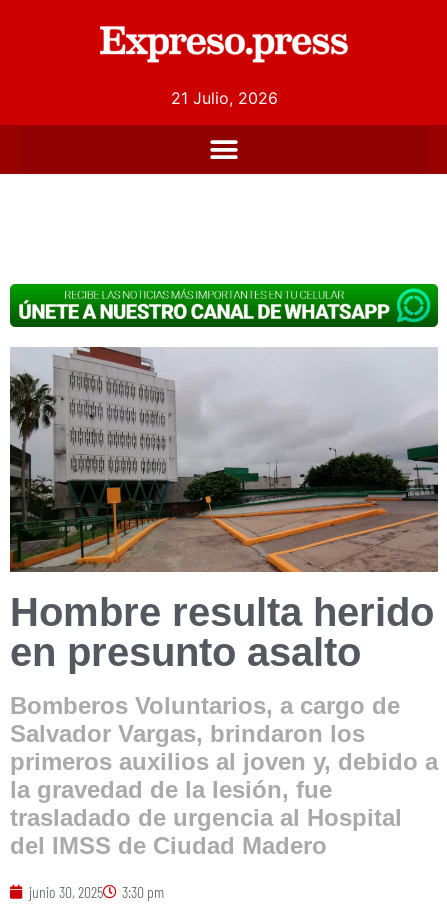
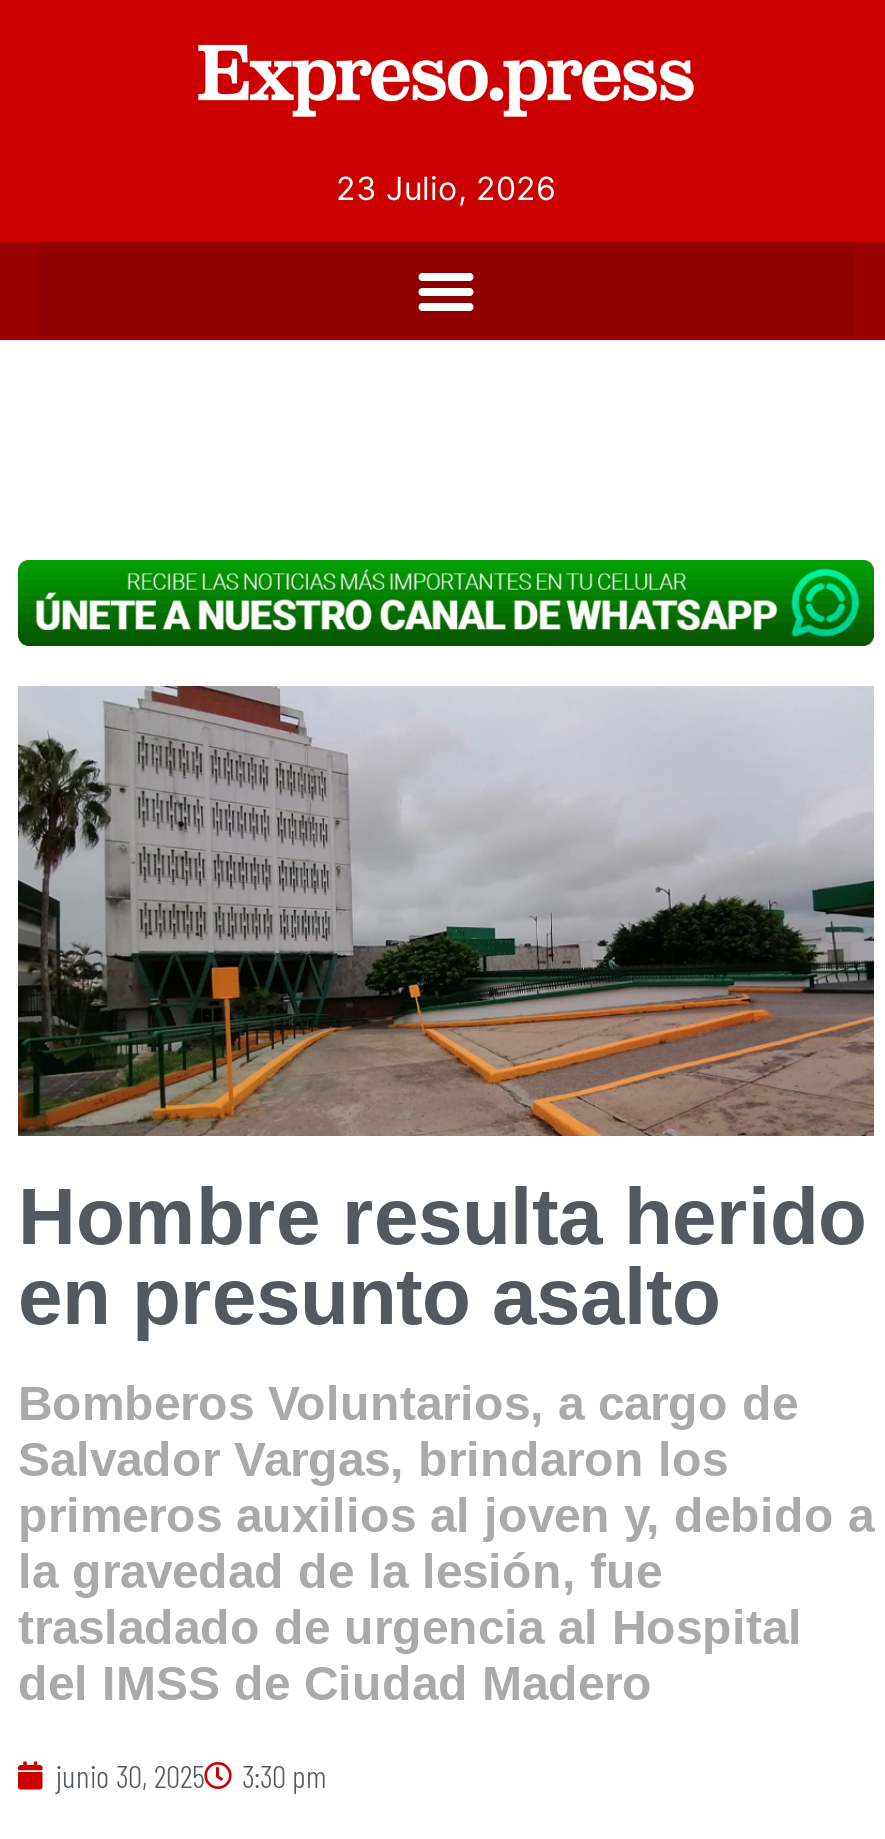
[170,88,277,108] 21 Julio, 2026 -> [336,169,556,209] 23 Julio, 2026

